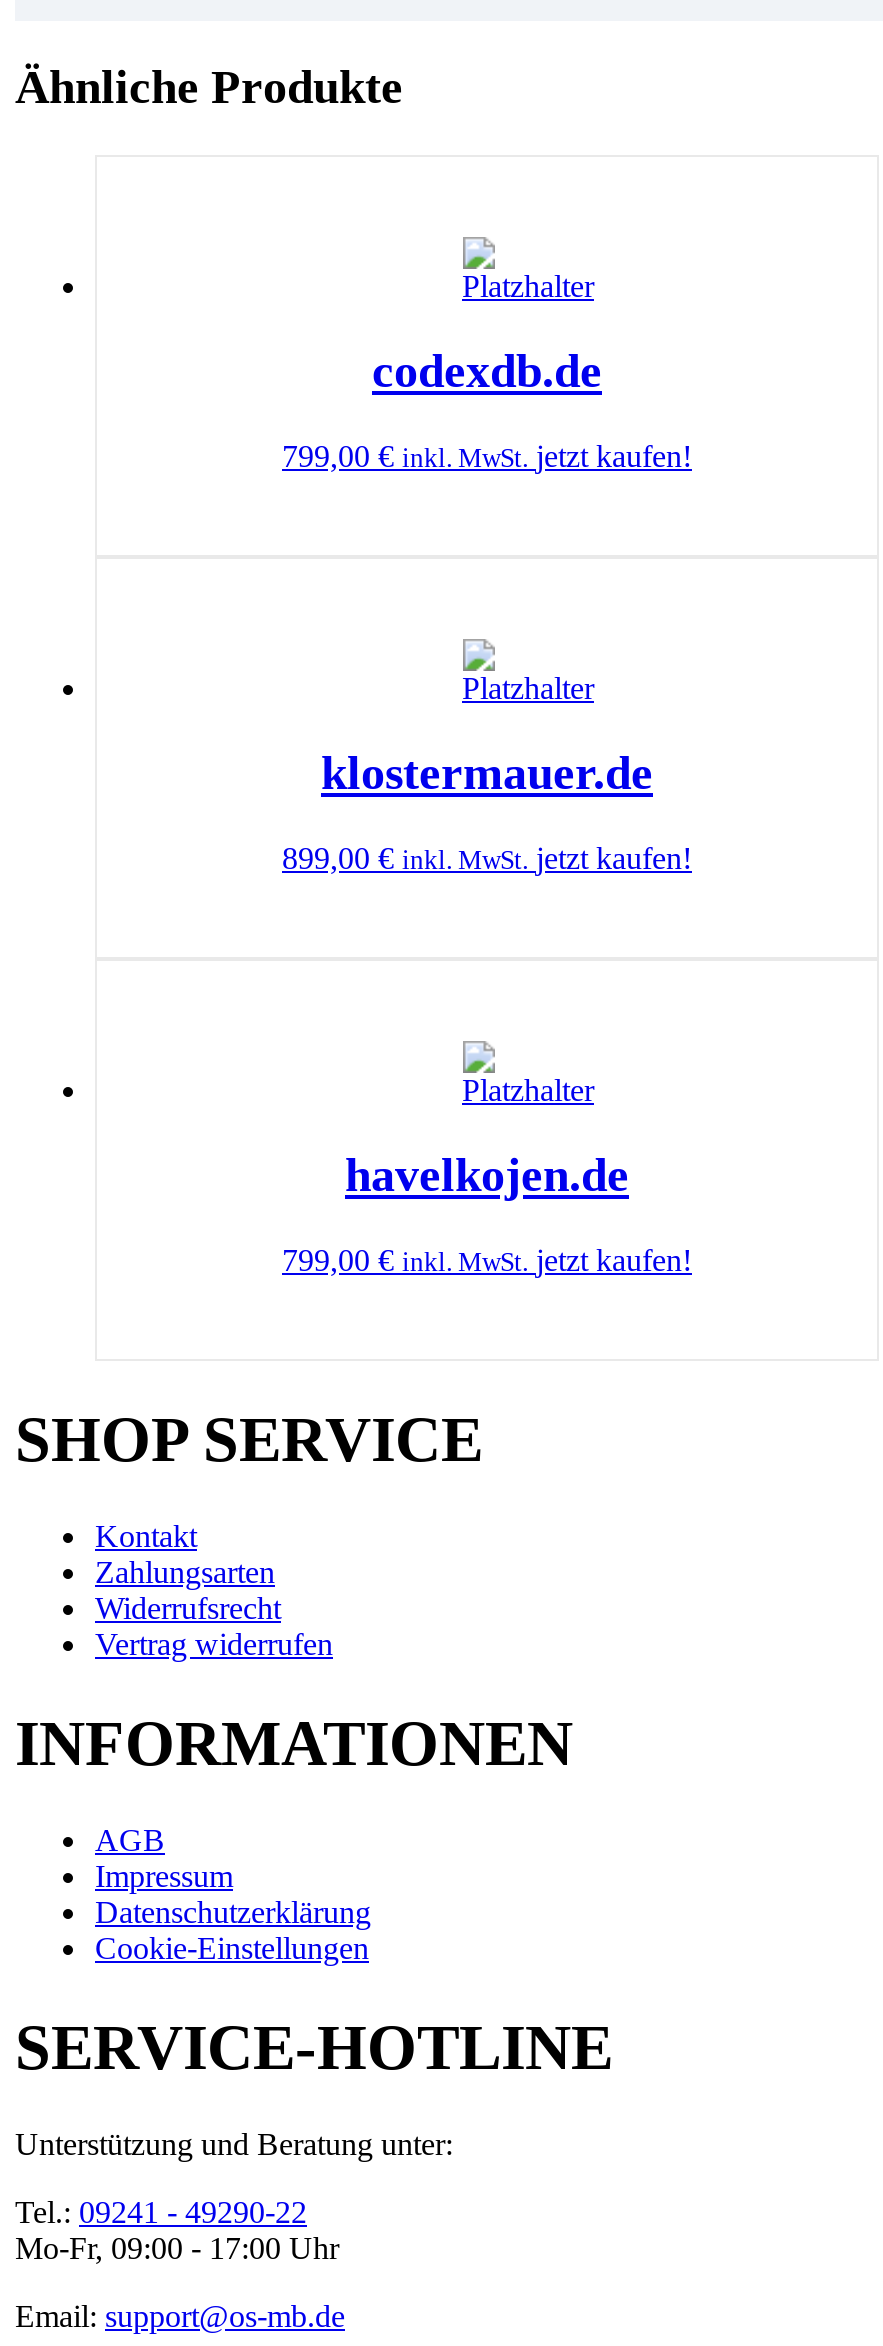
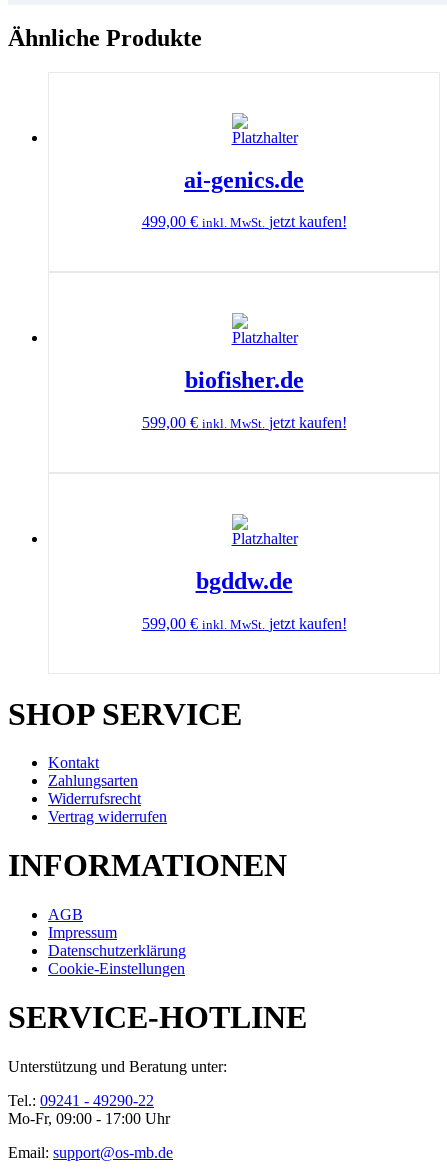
[372,345,602,397] codexdb.de -> [184,166,304,192] ai-genics.de
[282,439,692,473] 799,00 € inkl. MwSt. jetzt kaufen! -> [141,213,346,230] 499,00 € inkl. MwSt. jetzt kaufen!
[321,747,653,799] klostermauer.de -> [184,367,303,393] biofisher.de
[282,841,692,875] 899,00 € inkl. MwSt. jetzt kaufen! -> [141,414,346,431] 599,00 € inkl. MwSt. jetzt kaufen!
[345,1148,629,1200] havelkojen.de -> [195,568,292,594] bgddw.de
[282,1242,692,1276] 799,00 € inkl. MwSt. jetzt kaufen! -> [141,615,346,632] 599,00 € inkl. MwSt. jetzt kaufen!

